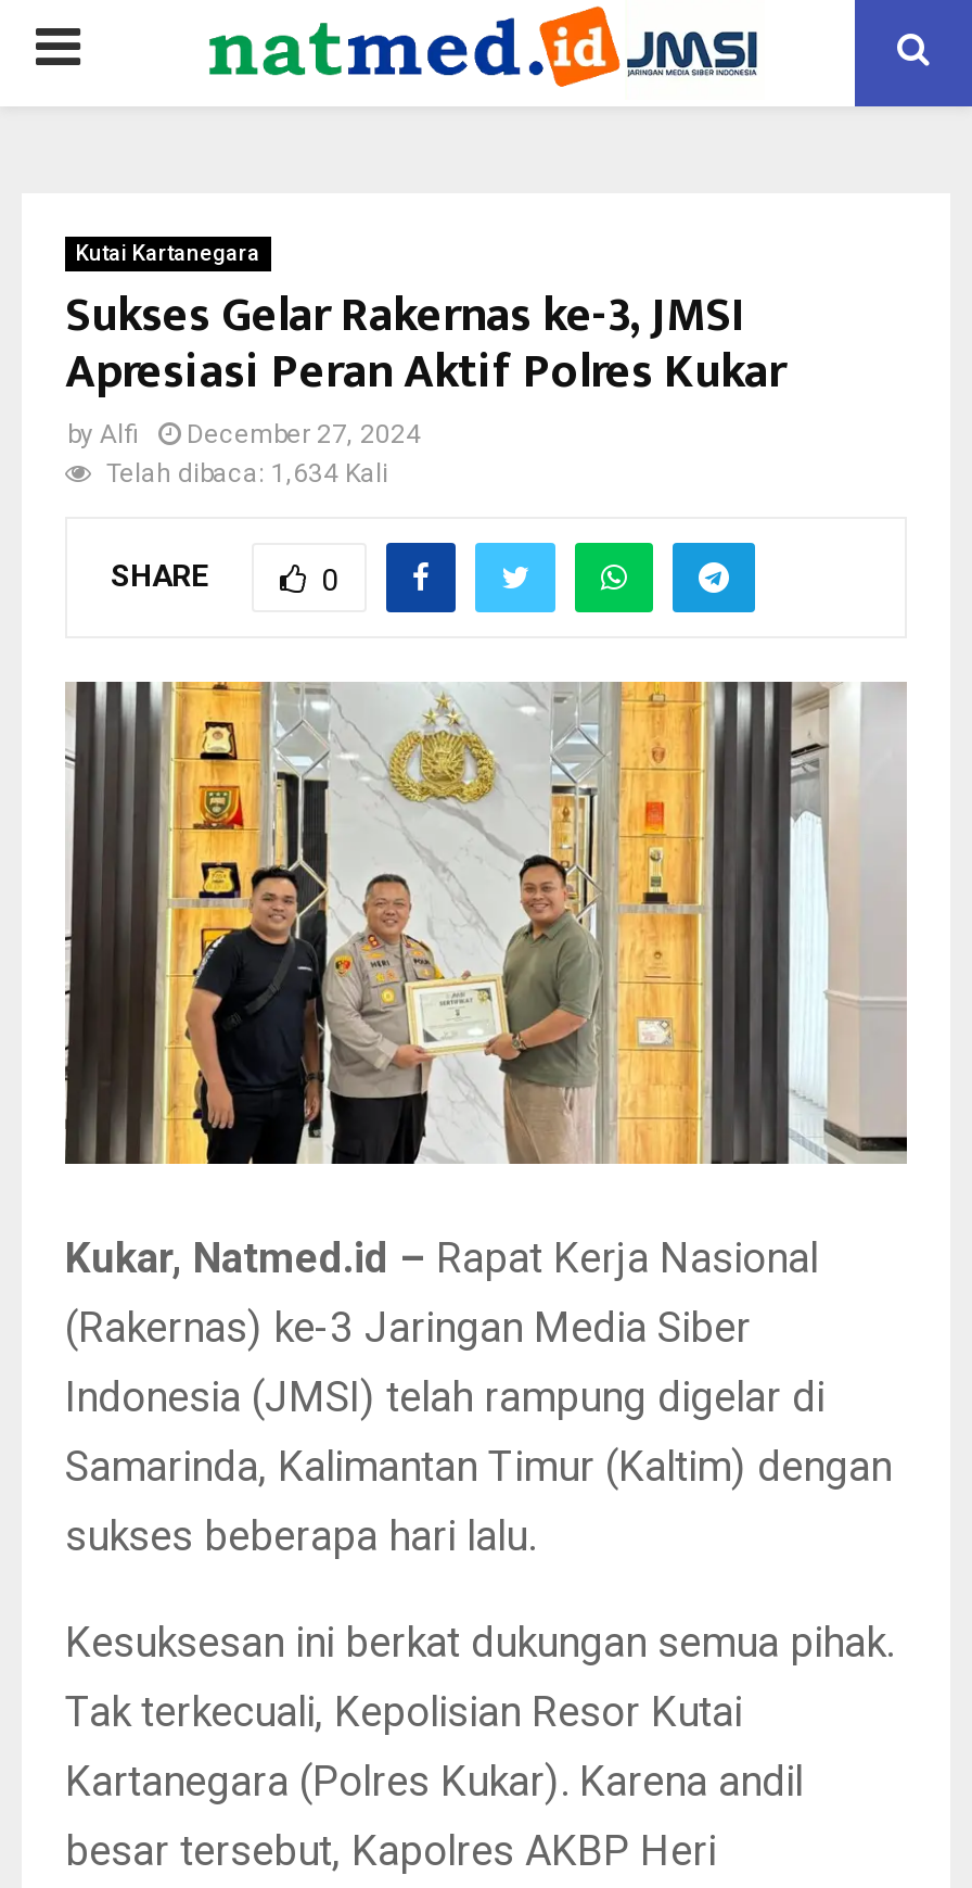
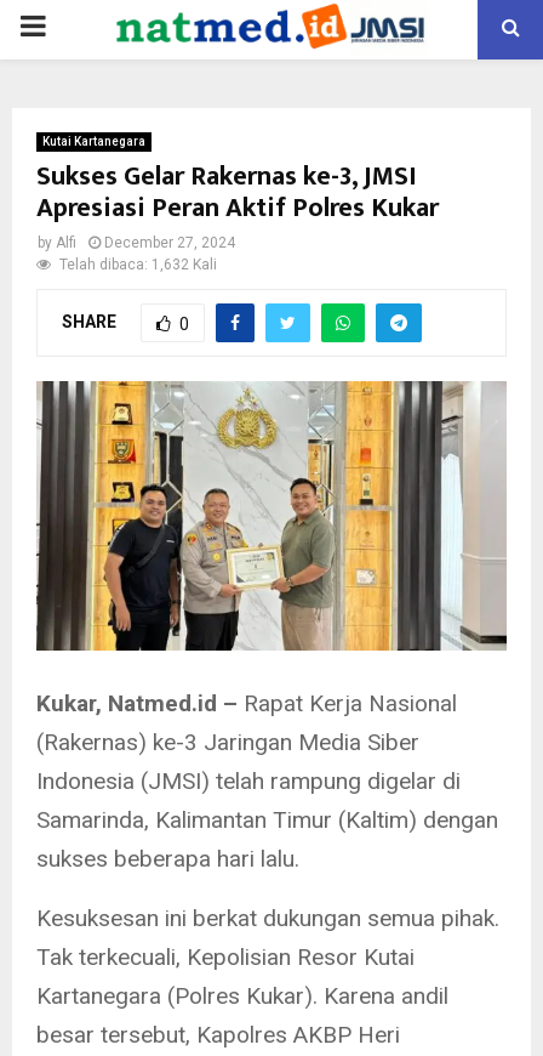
[100,458,388,489] Telah dibaca: 1,634 Kali -> [56,256,217,273] Telah dibaca: 1,632 Kali

